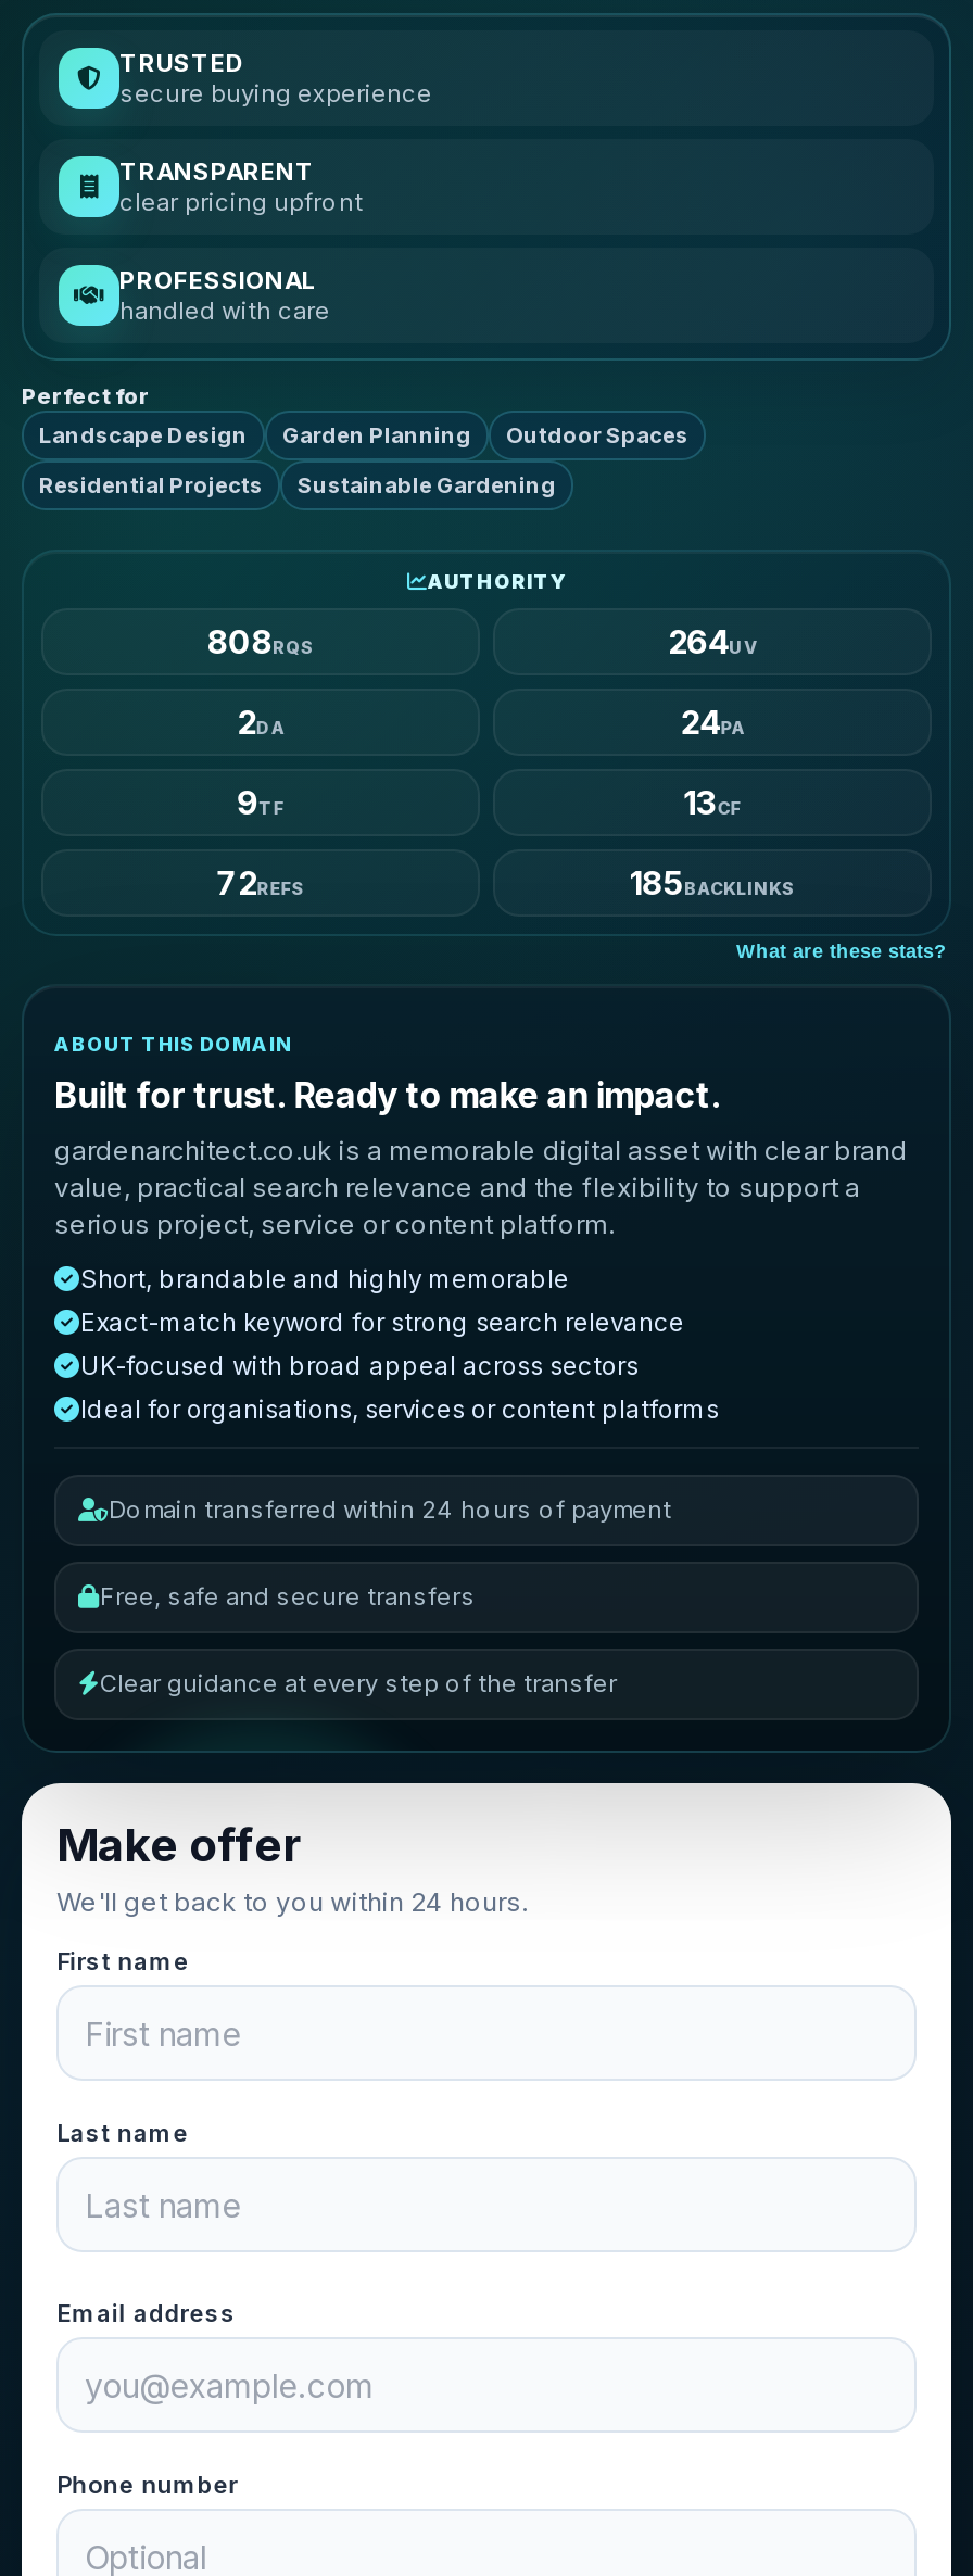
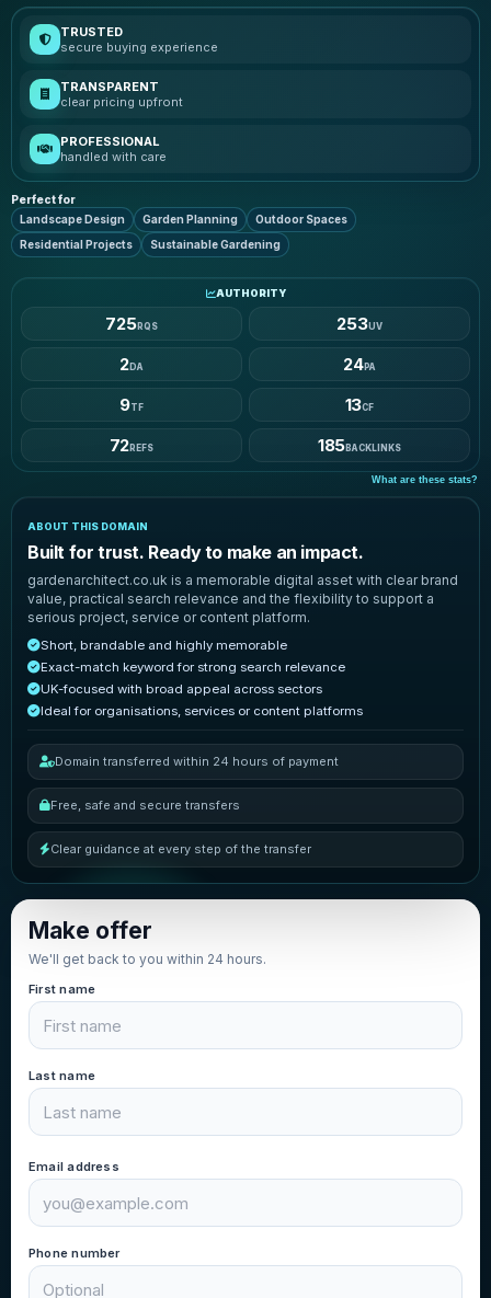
[207,621,314,662] 808RQS -> [106,313,157,334] 725RQS
[668,621,757,662] 264UV -> [337,313,382,334] 253UV

